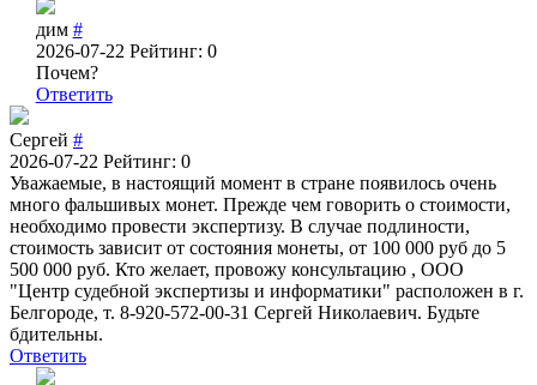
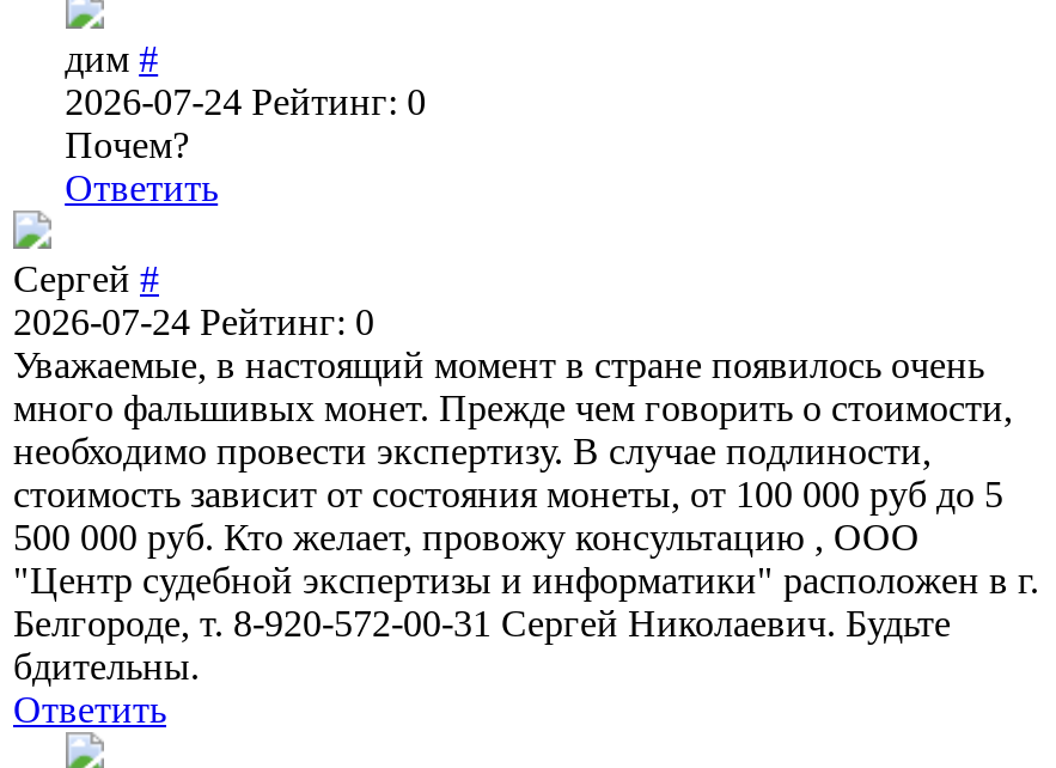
[35,41,216,62] 2026-07-22 Рейтинг: 0 -> [65,83,426,123] 2026-07-24 Рейтинг: 0
[10,152,191,172] 2026-07-22 Рейтинг: 0 -> [13,303,374,343] 2026-07-24 Рейтинг: 0

